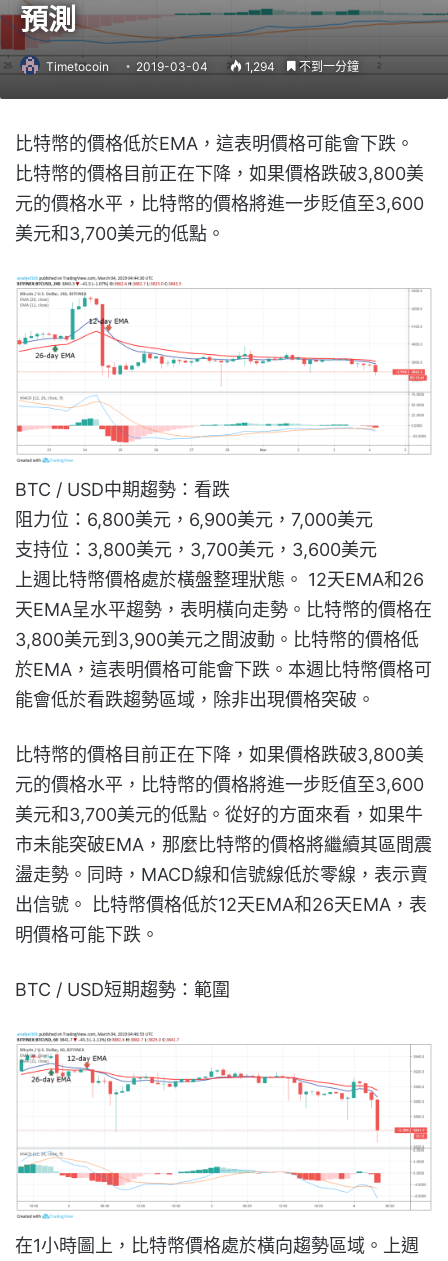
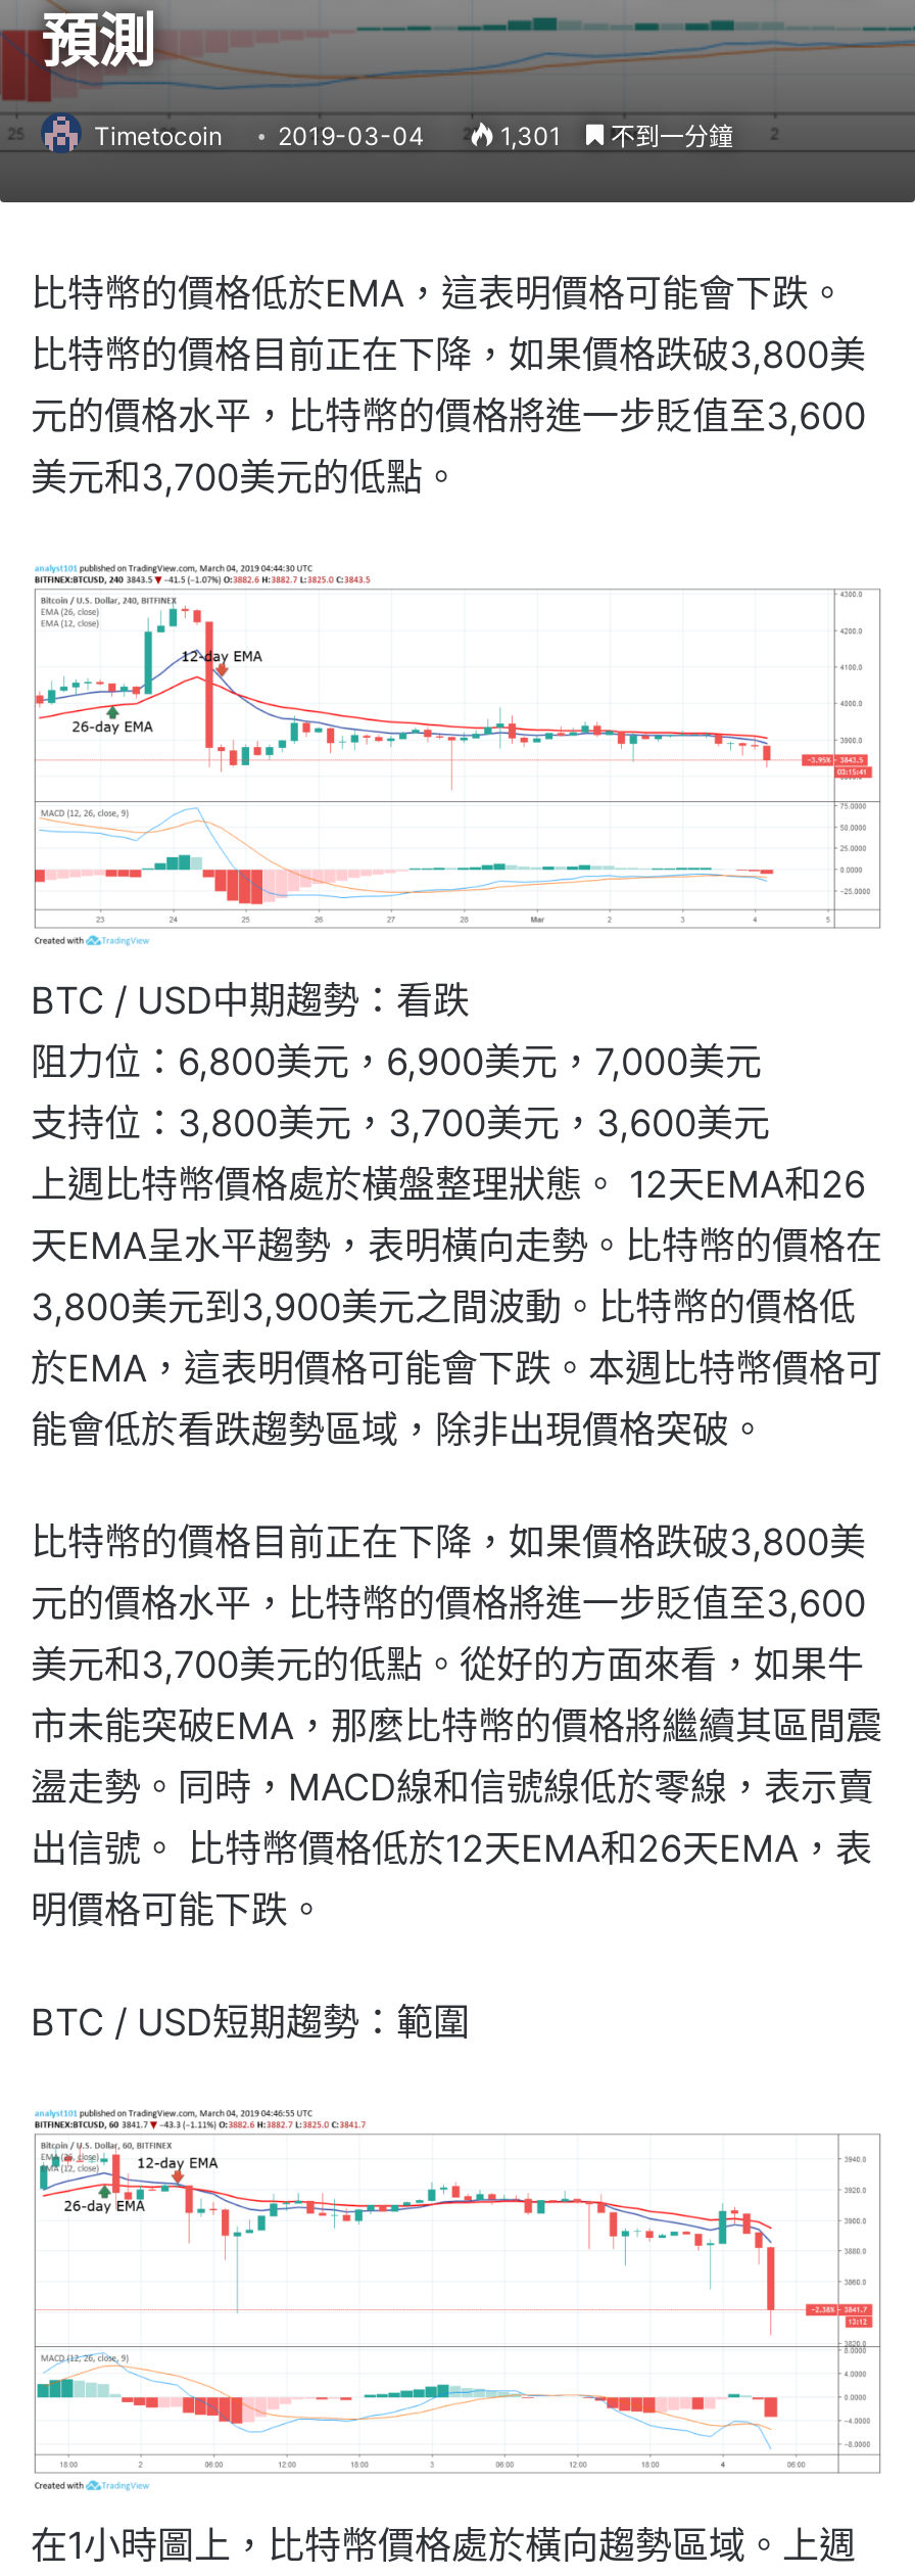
[242,59,359,74] 1,294 不到一分鐘 -> [494,121,733,151] 1,301 不到一分鐘

